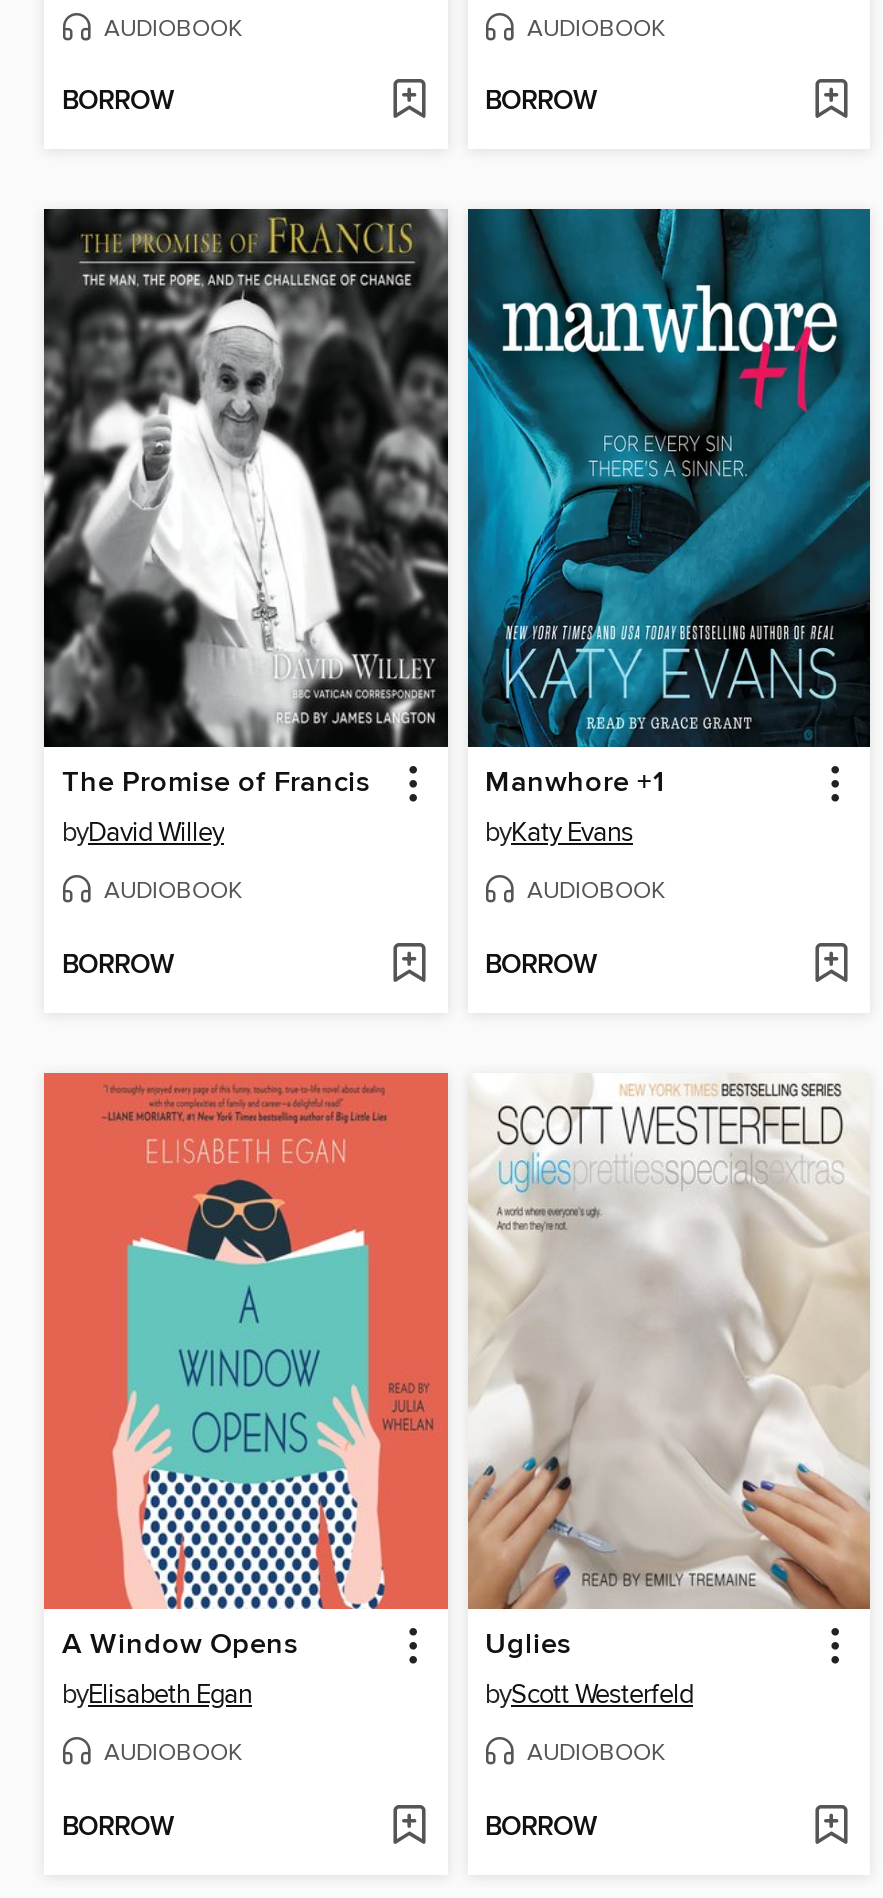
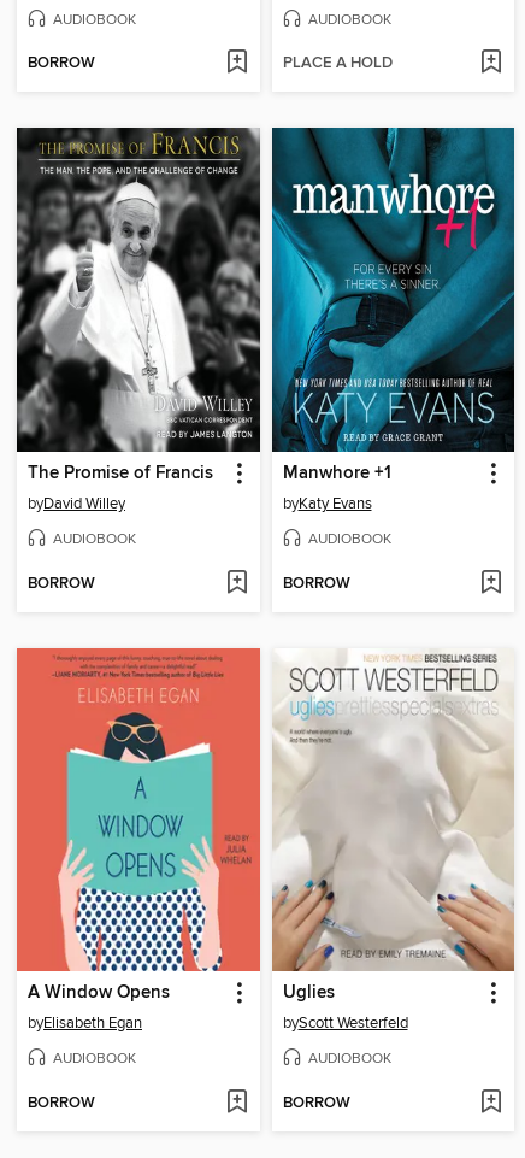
[485,86,597,120] BORROW -> [282,53,392,74] PLACE A HOLD

